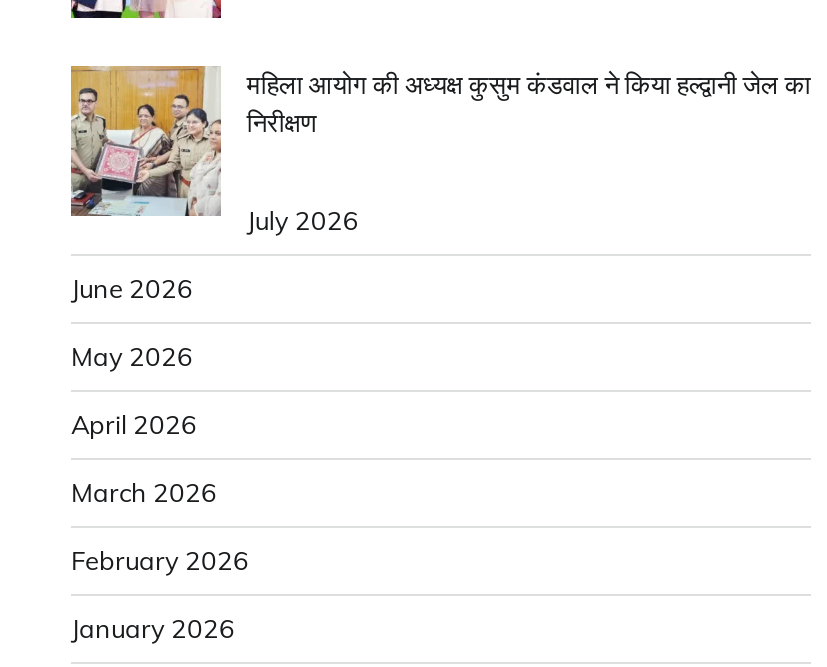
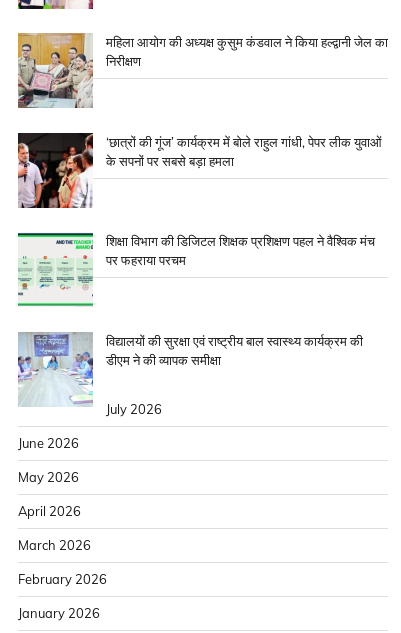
none -> [17,132,382,209] [image] | ‘छात्रों की गूंज’ कार्यक्रम में बोले राहुल गांधी, पेपर लीक युवाओं | के सपनों पर सबसे बड़ा हमला
none -> [17,232,375,307] [image] | शिक्षा विभाग की डिजिटल शिक्षक प्रशिक्षण पहल ने वैश्विक मंच | पर फहराया परचम
none -> [18,332,363,407] [image] | विद्यालयों की सुरक्षा एवं राष्ट्रीय बाल स्वास्थ्य कार्यक्रम की | डीएम ने की व्यापक समीक्षा

